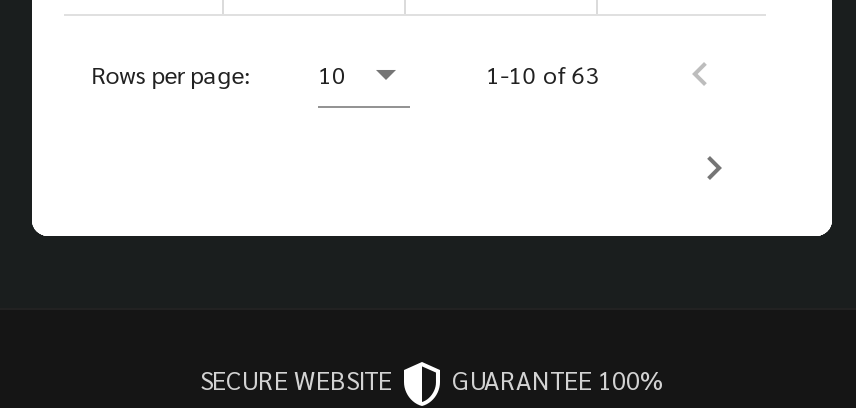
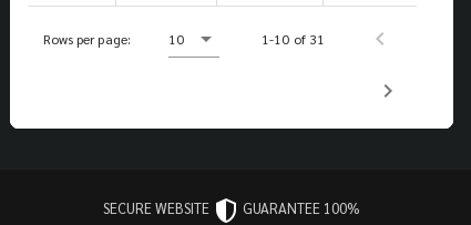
[486,58,600,90] 1-10 of 63 -> [262,30,325,47] 1-10 of 31

